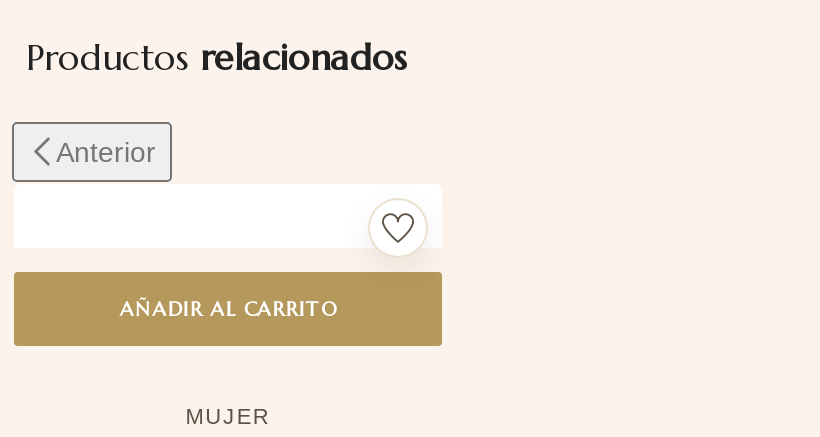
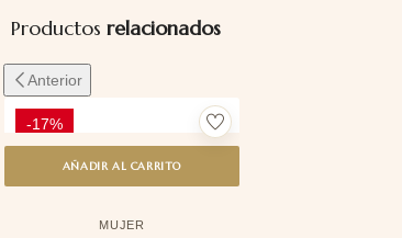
none -> [26,116,63,133] -17%

